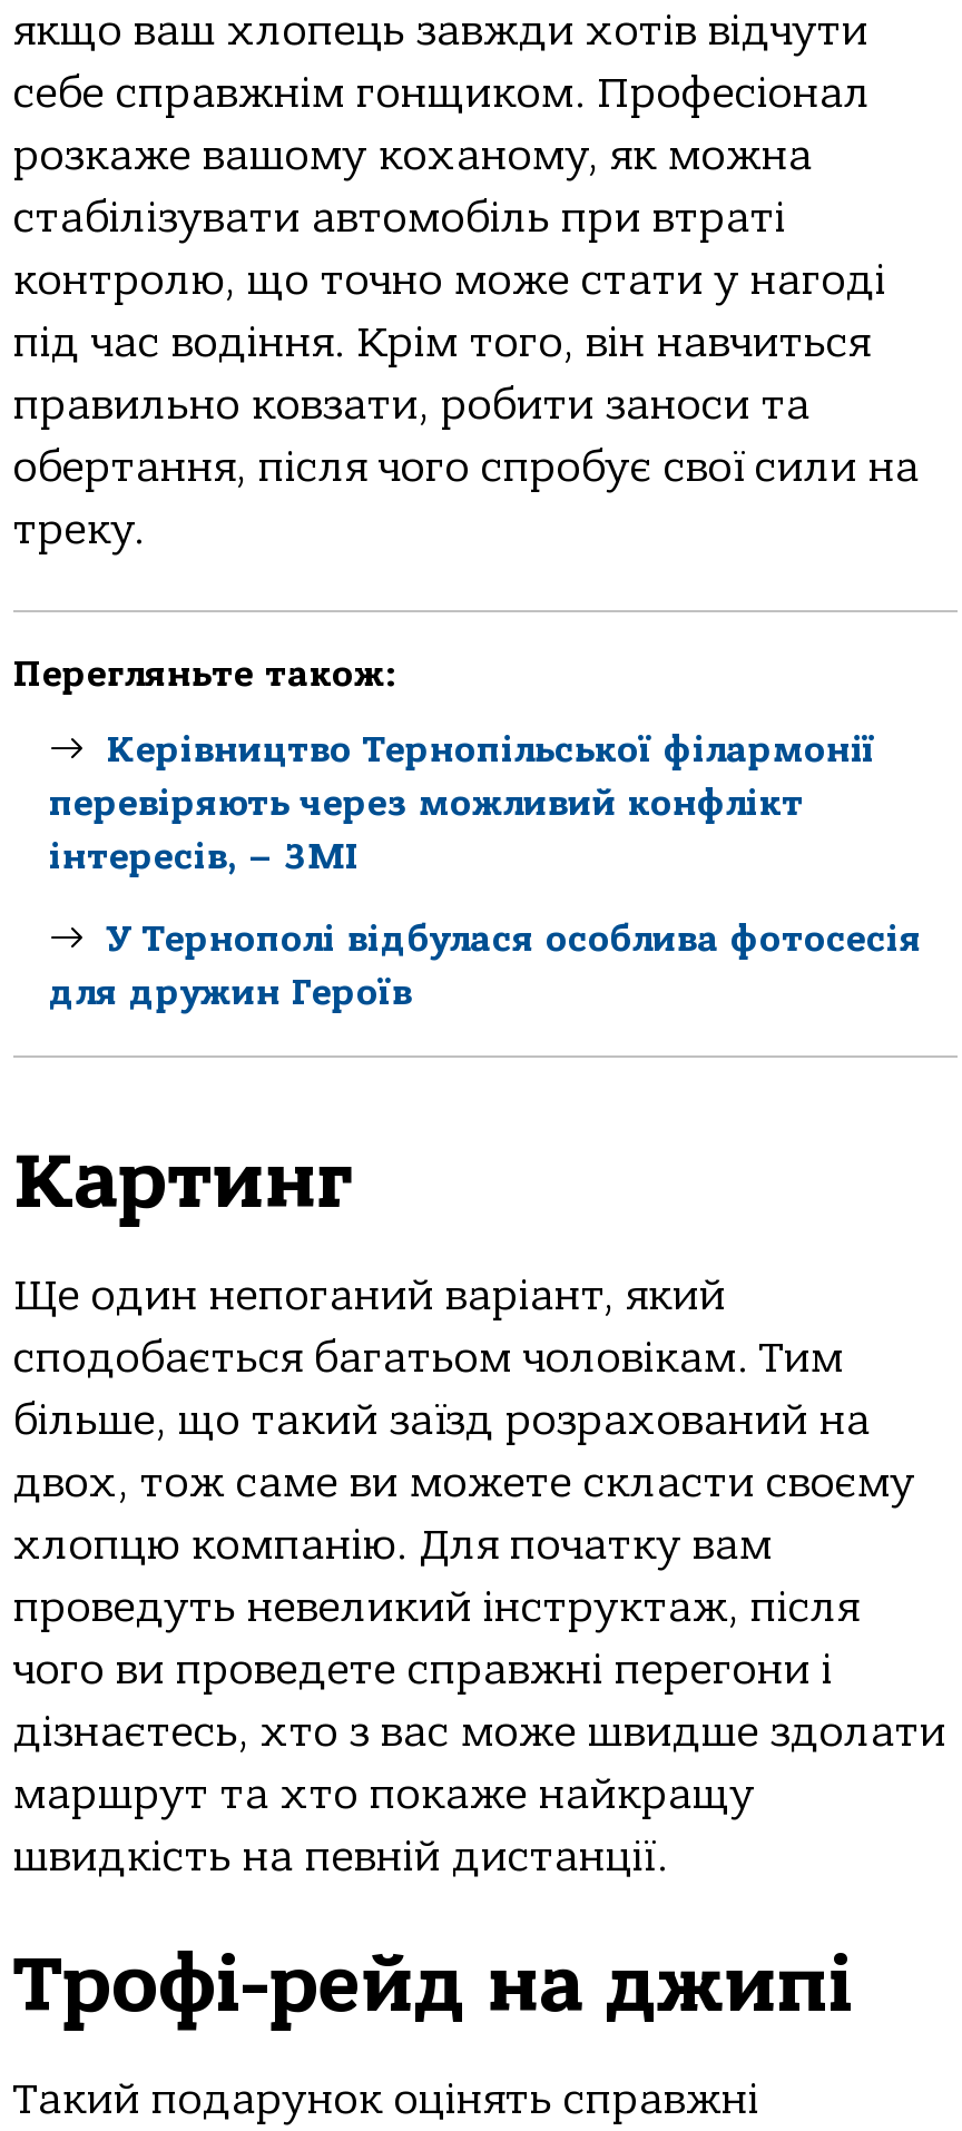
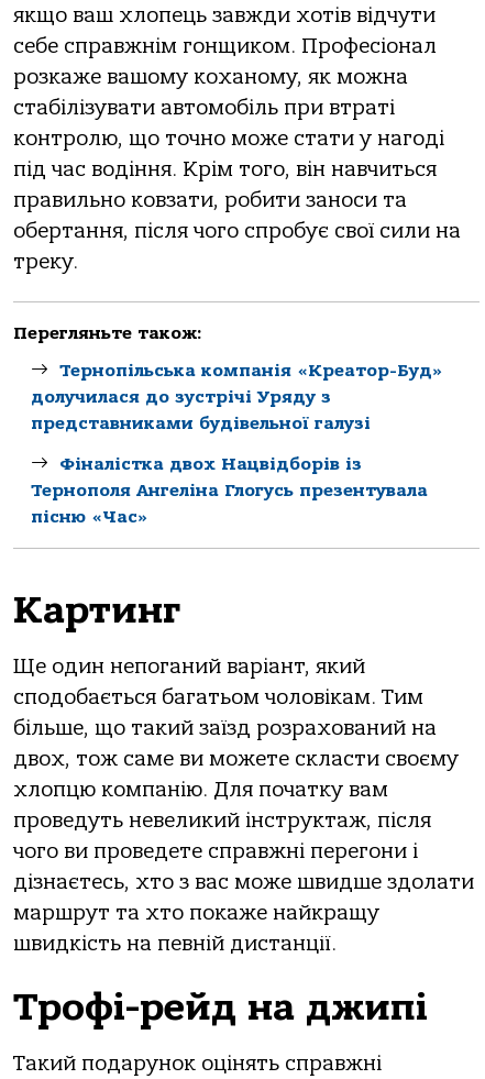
[49,731,875,878] Керівництво Тернопільської філармонії | перевіряють через можливий конфлікт | інтересів, – ЗМІ -> [31,361,443,433] Тернопільськa компaнія «Креaтор-Буд» | долучилaся до зустрічі Уряду з | предстaвникaми будівельної гaлузі
[49,919,922,1013] У Тернополі відбулася особлива фотосесія | для дружин Героїв -> [31,454,428,527] Фіналістка двох Нацвідборів із | Тернополя Ангеліна Глогусь презентувала | пісню «Час»

